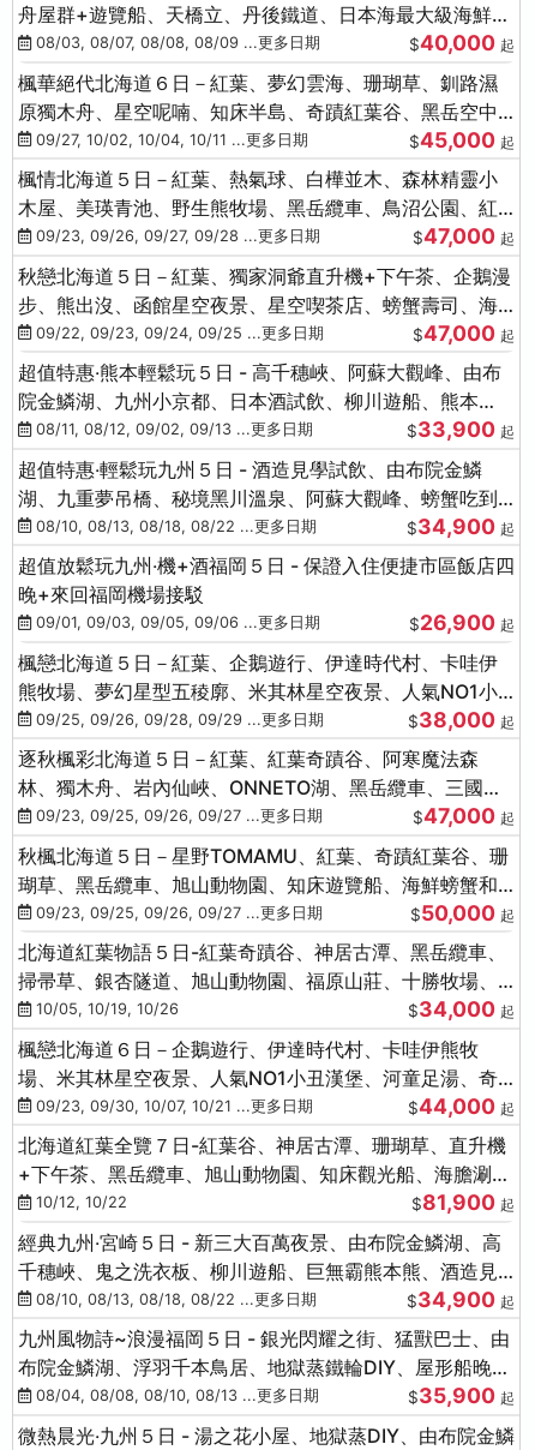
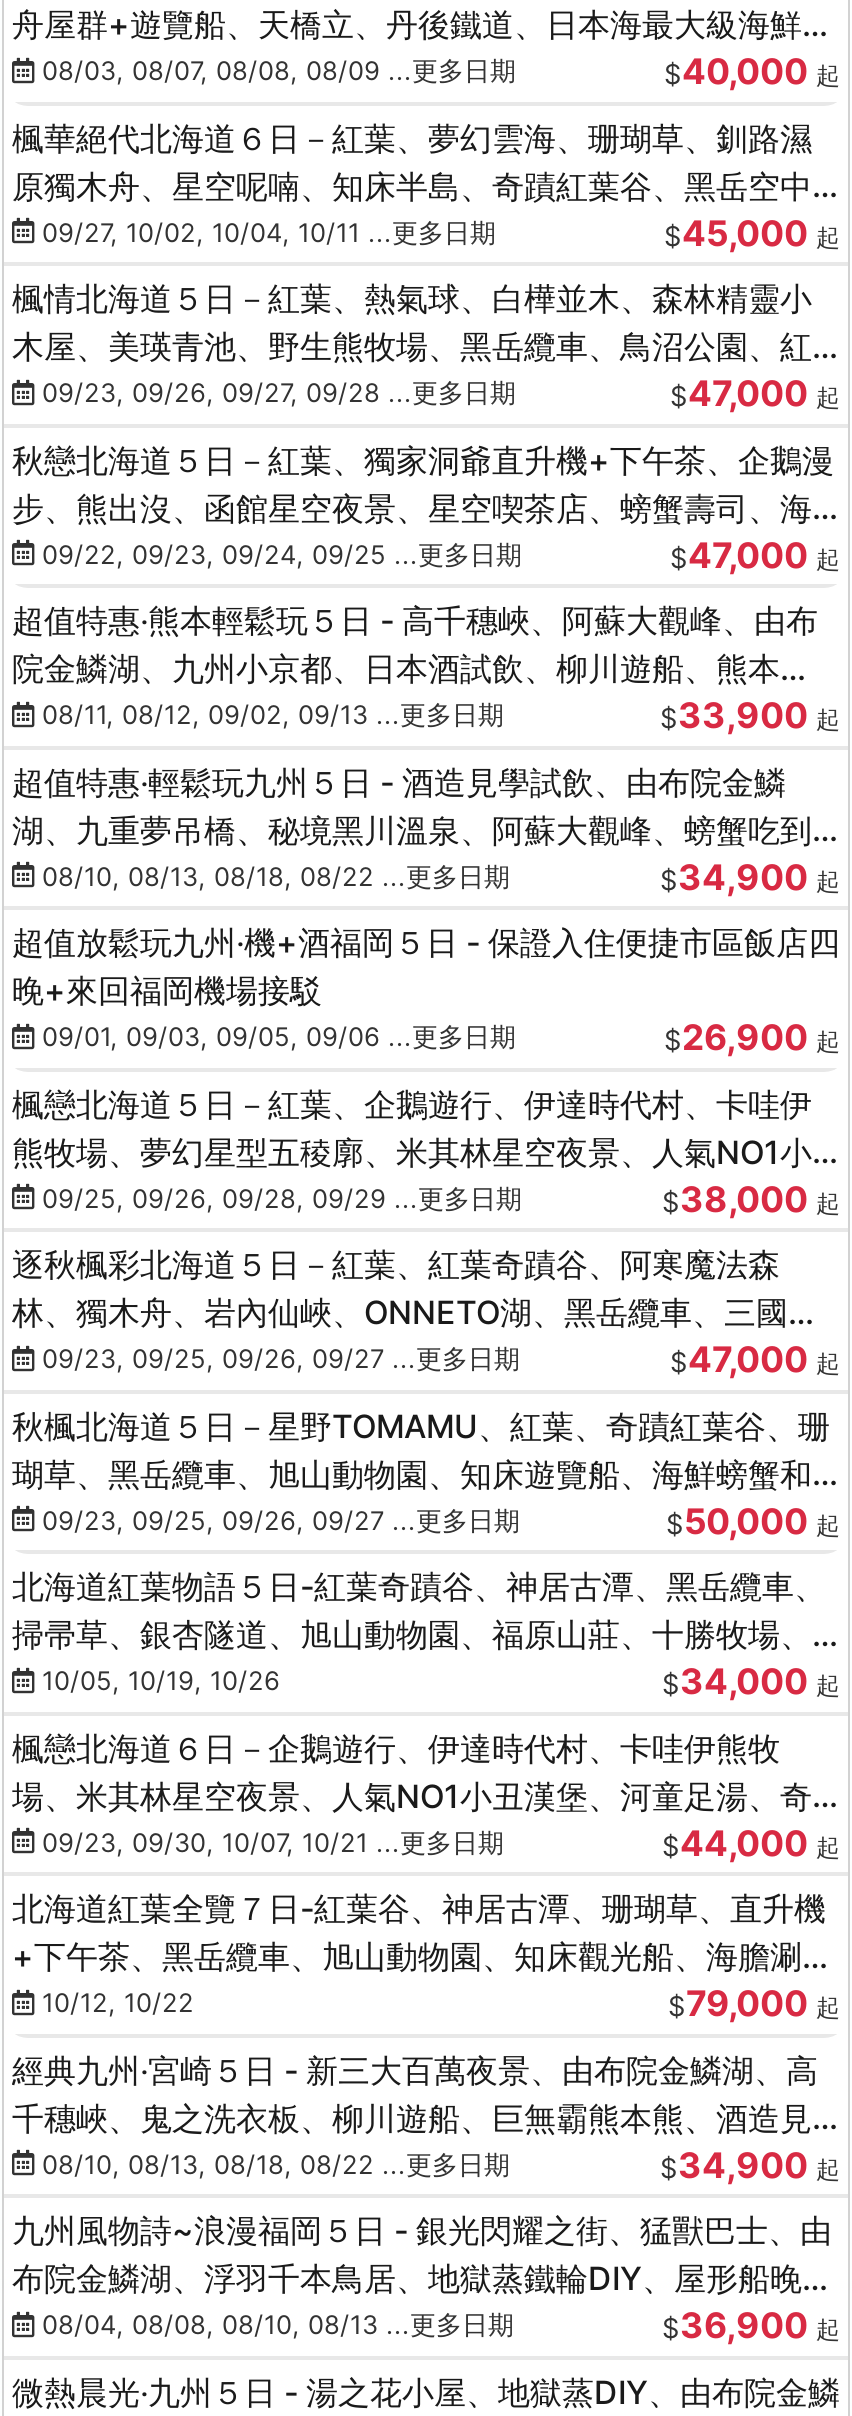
[411,1190,515,1215] $81,900 起 -> [668,1982,840,2024] $79,000 起
[408,1383,515,1408] $35,900 起 -> [662,2304,840,2346] $36,900 起

